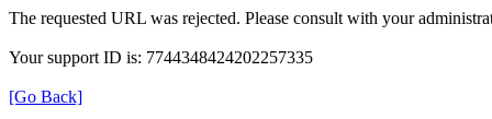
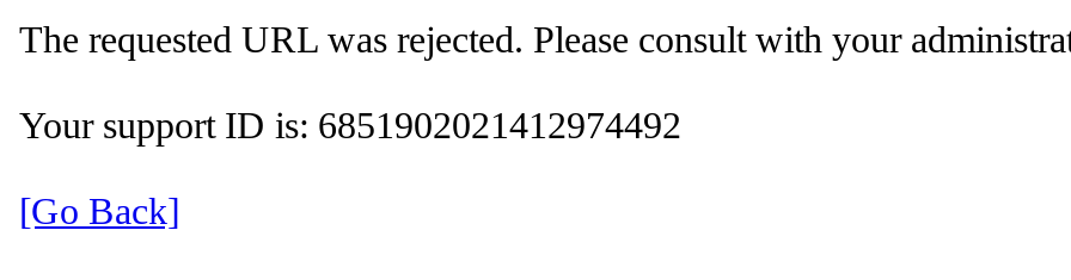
[9,48,313,67] Your support ID is: 7744348424202257335 -> [19,105,681,145] Your support ID is: 6851902021412974492

